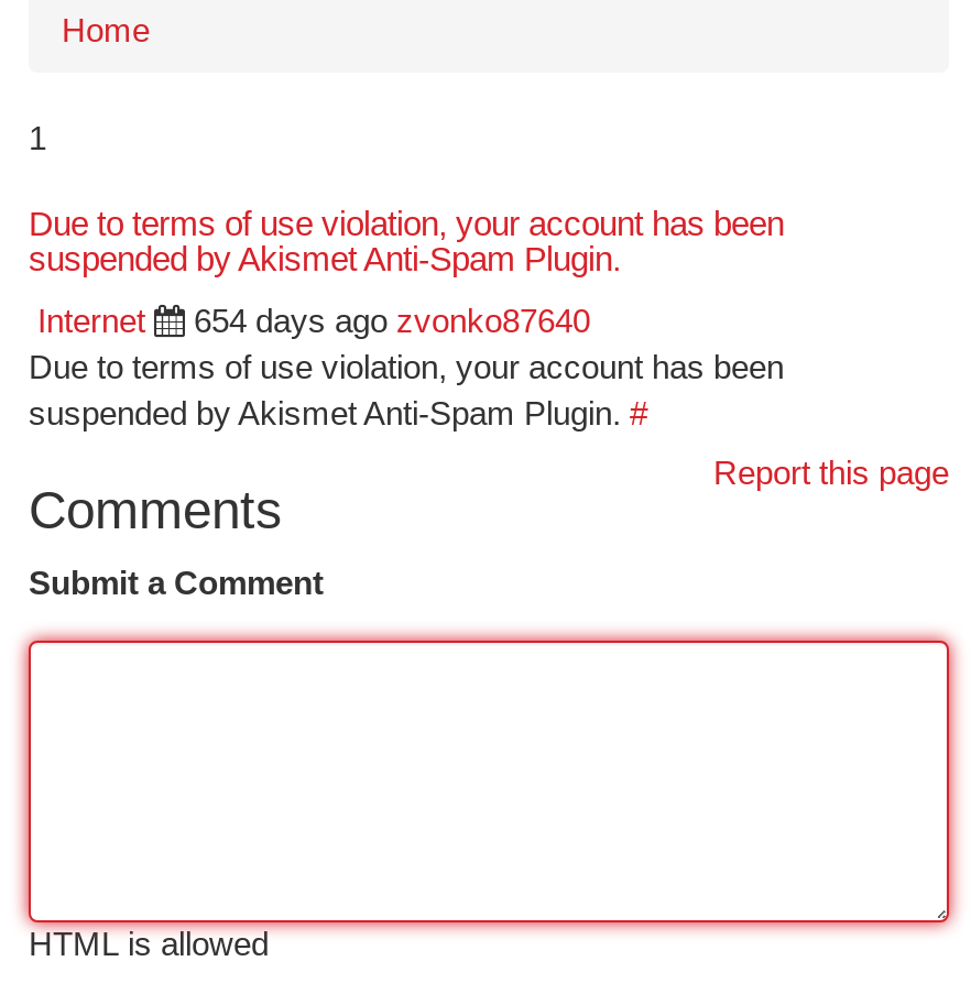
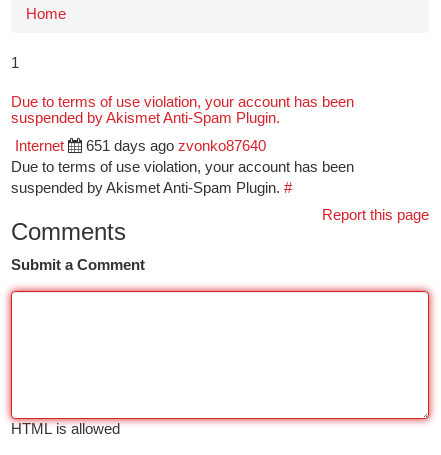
[194,304,590,339] 654 days ago zvonko87640 -> [86,138,266,154] 651 days ago zvonko87640

